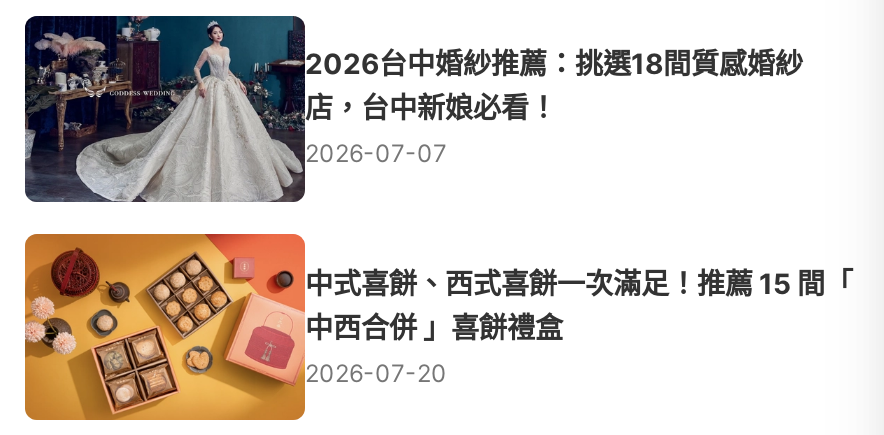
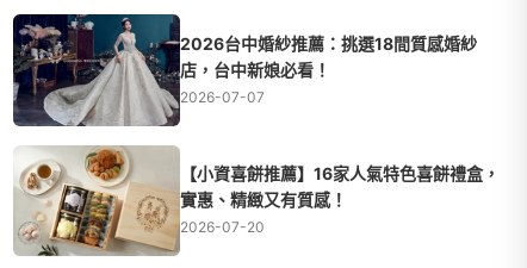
[23,233,853,421] [image] | 中式喜餅、西式喜餅一次滿足！推薦 15 間「 | 中西合併 」喜餅禮盒 -> [13,145,500,257] [image] | 【小資喜餅推薦】16家人氣特色喜餅禮盒， | 實惠、精緻又有質感！

